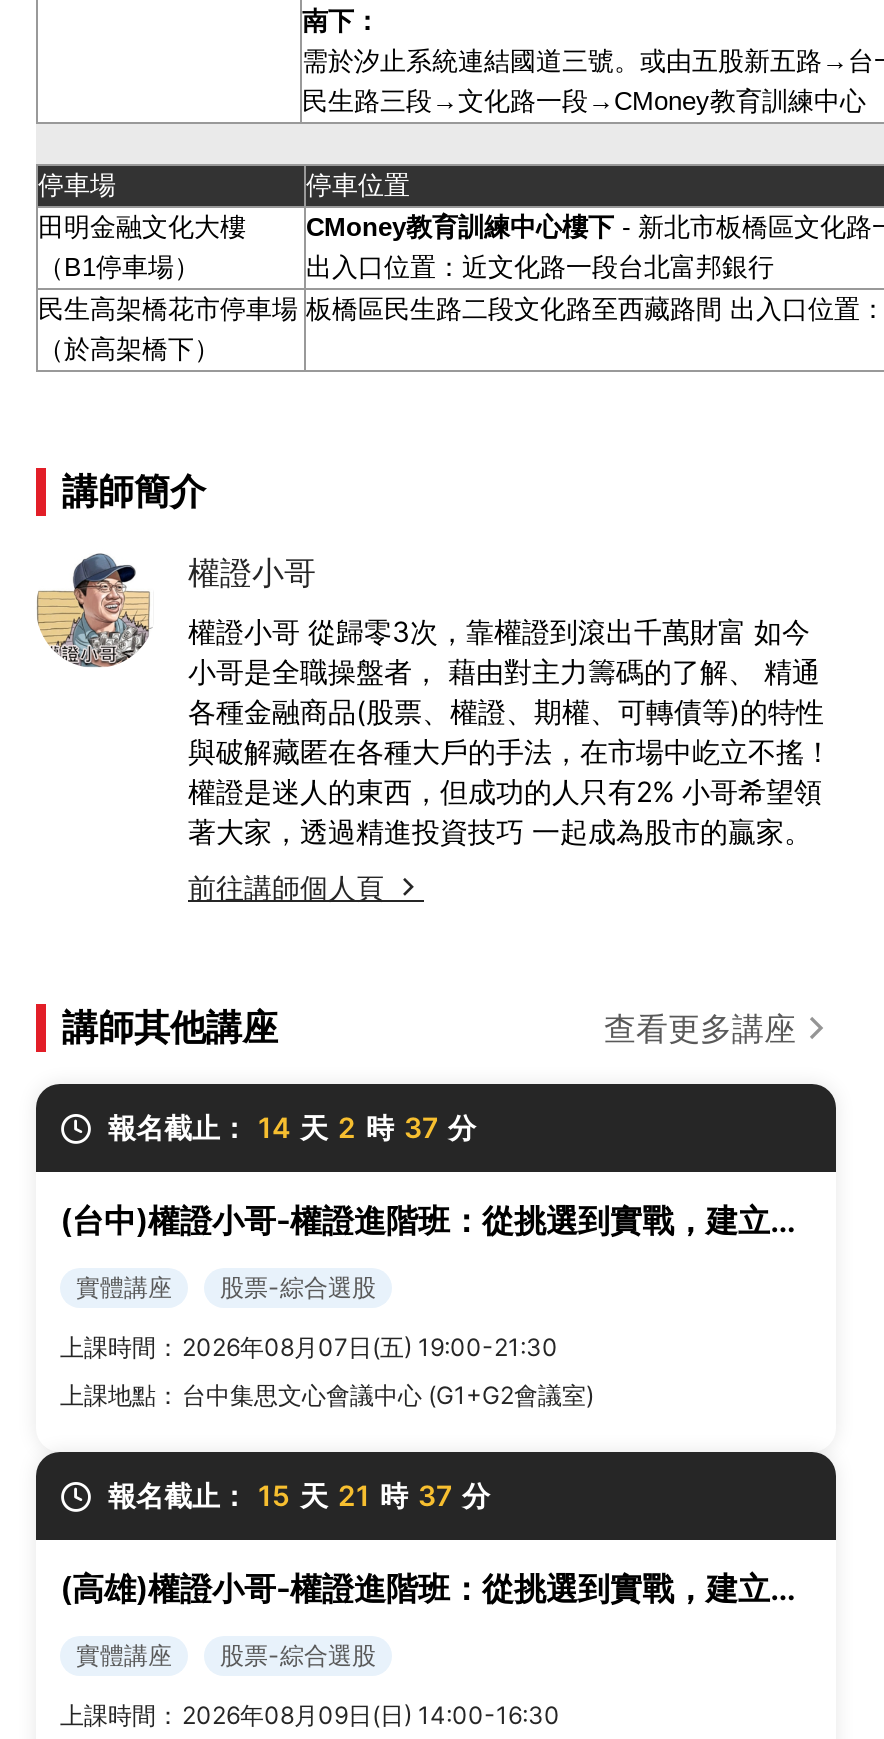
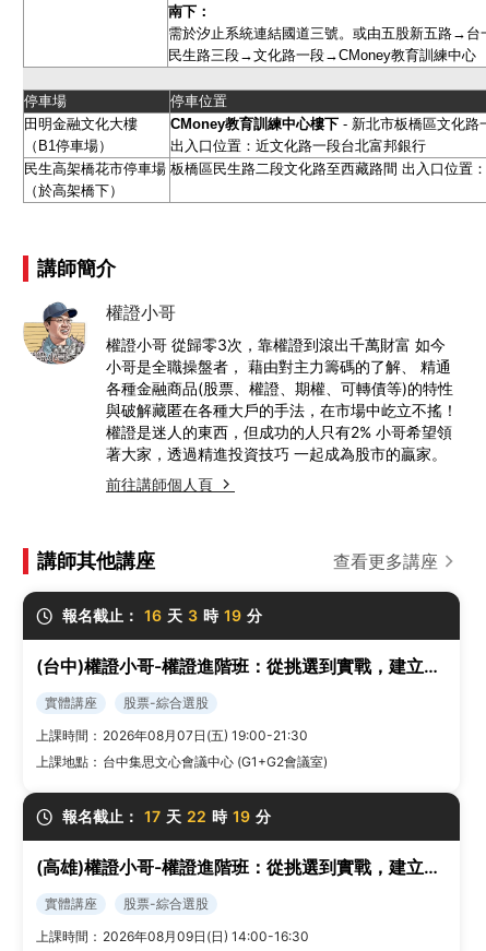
[108,1111,476,1145] 報名截止： 14 天 2 時 37 分 -> [62,606,262,625] 報名截止： 16 天 3 時 19 分
[108,1479,490,1513] 報名截止： 15 天 21 時 37 分 -> [62,807,271,826] 報名截止： 17 天 22 時 19 分

